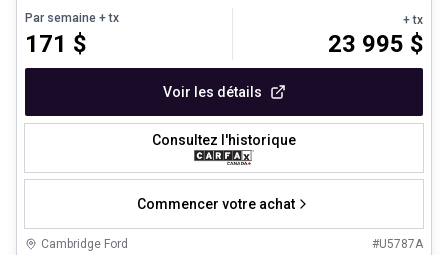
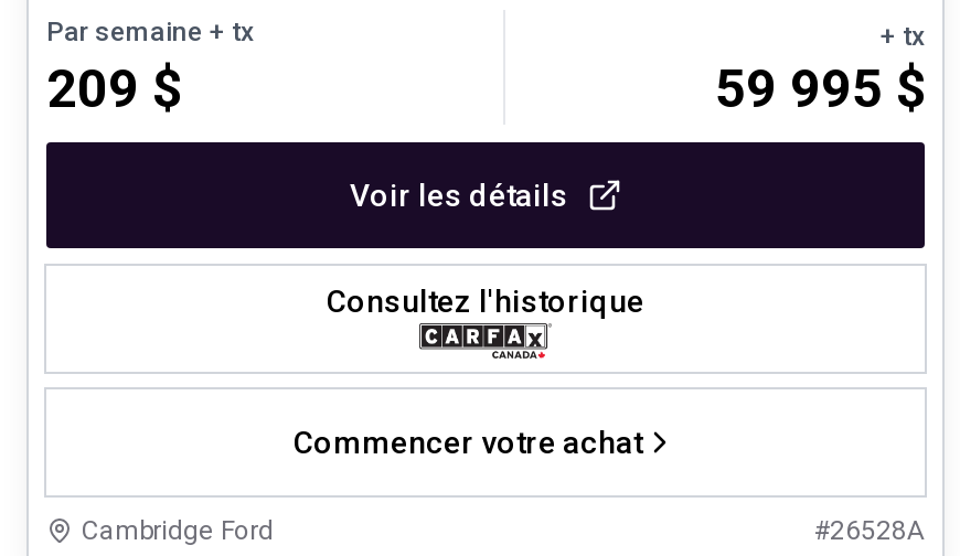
[25,30,86,58] 171 $ -> [46,59,181,121] 209 $
[328,30,423,58] 23 995 $ -> [715,59,925,121] 59 995 $
[372,237,423,251] #U5787A -> [814,516,925,547] #26528A

